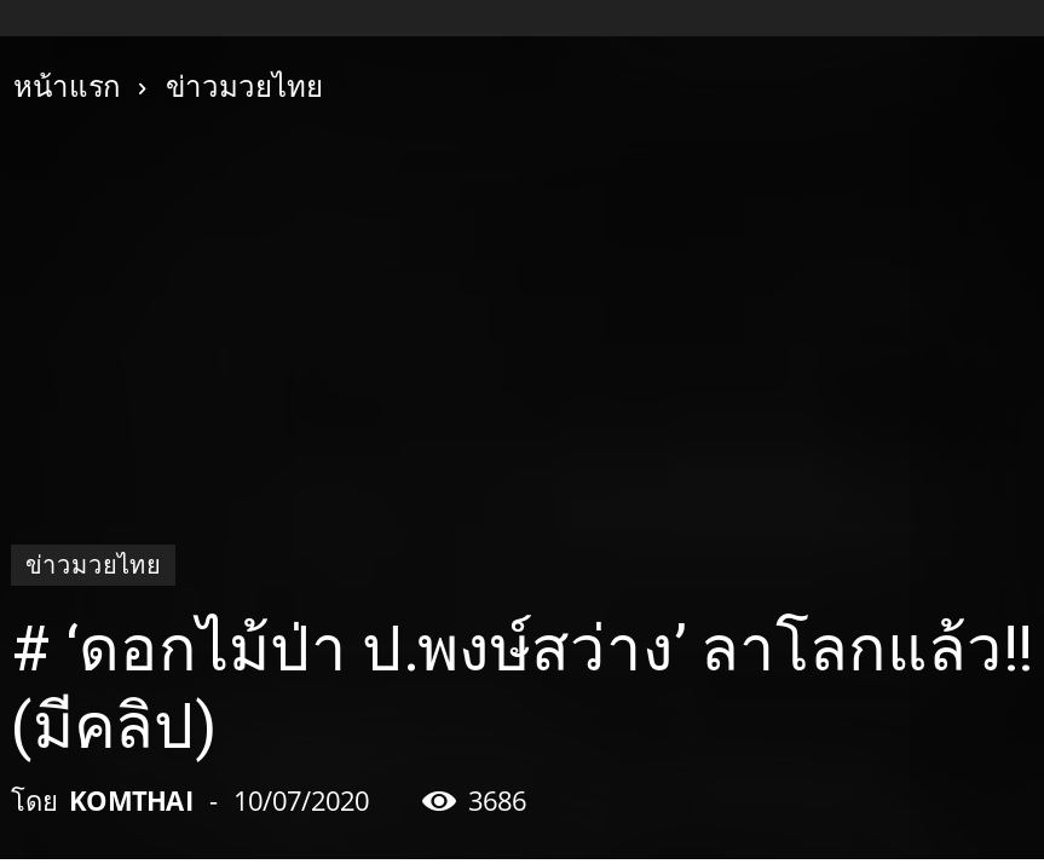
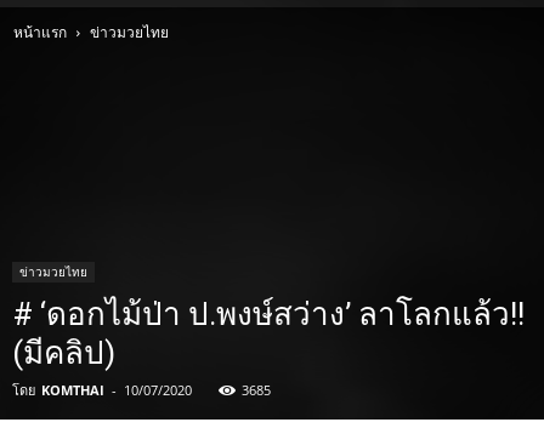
[468,782,526,818] 3686 -> [242,381,271,399] 3685

